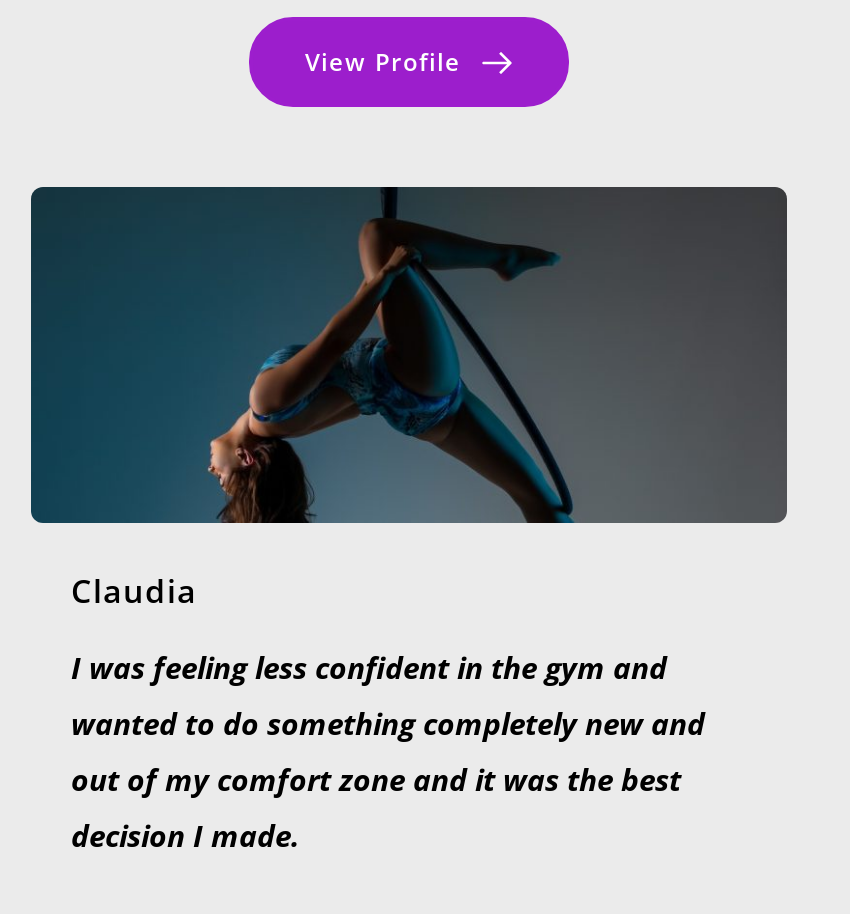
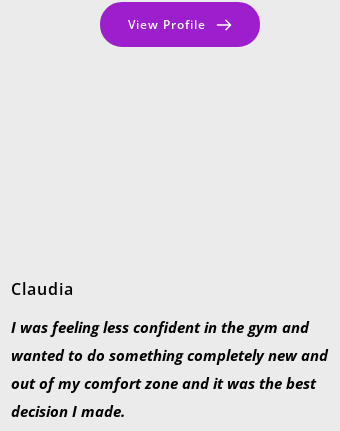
[29,185,789,525] [image] -> none

